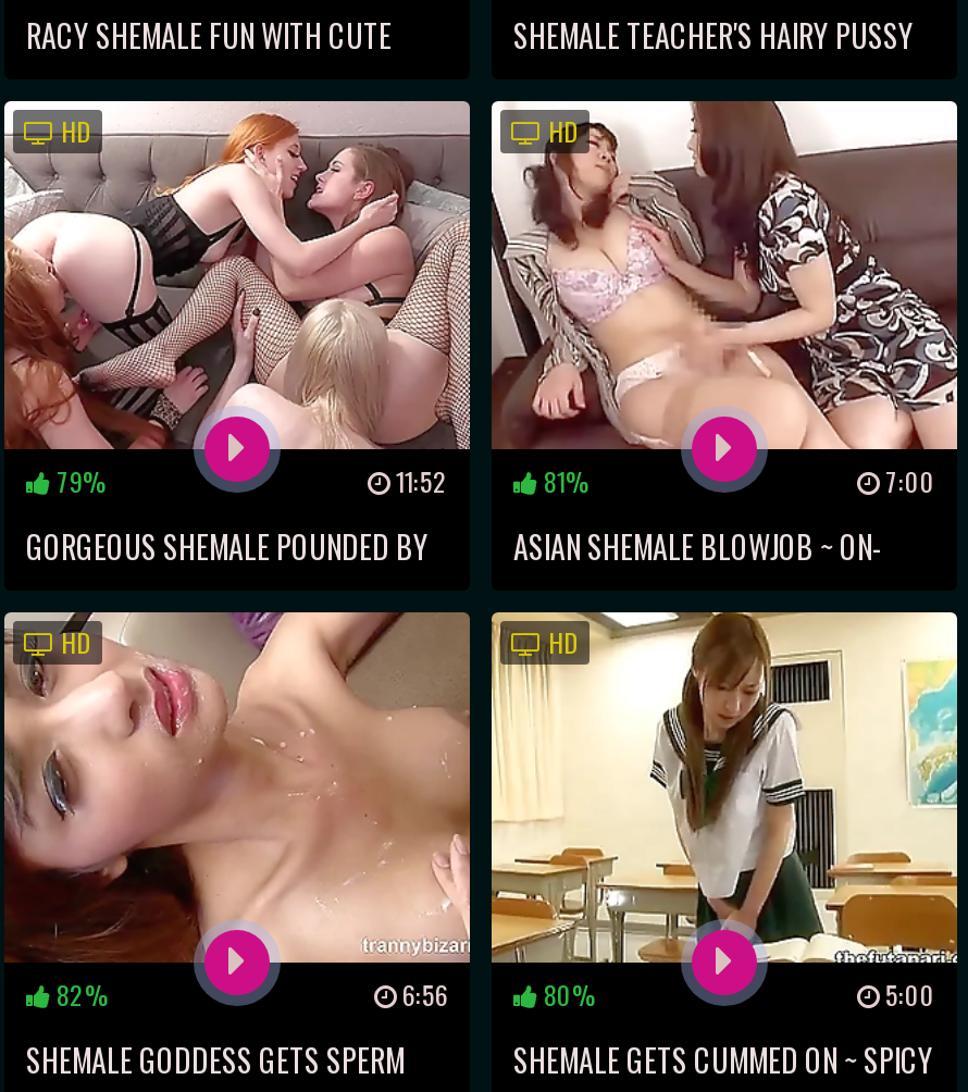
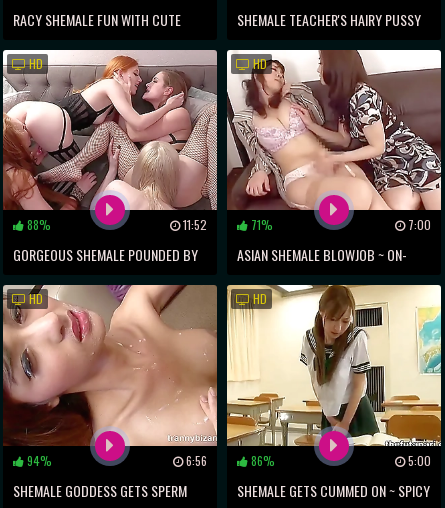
[57,462,109,499] 79% -> [27,216,51,233] 88%
[544,462,592,499] 81% -> [251,216,273,233] 71%
[57,975,111,1012] 82% -> [27,451,52,468] 94%
[544,975,598,1012] 80% -> [251,451,275,468] 86%

